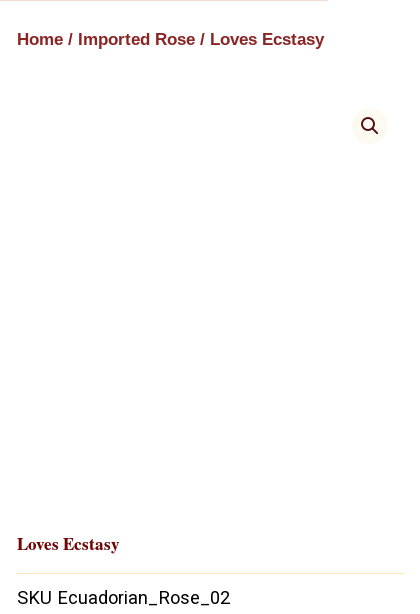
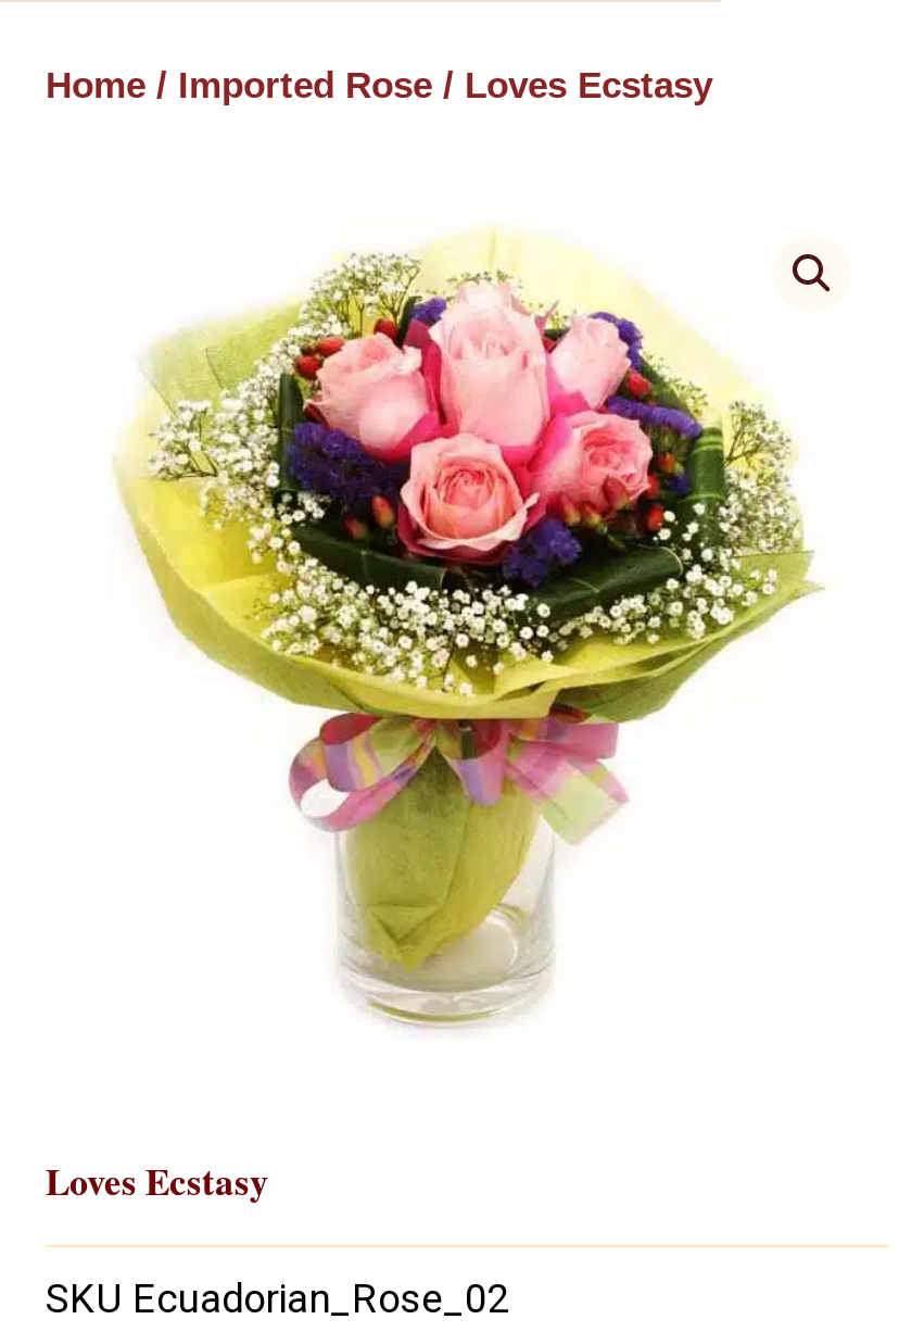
none -> [113,228,825,1030] [image]

